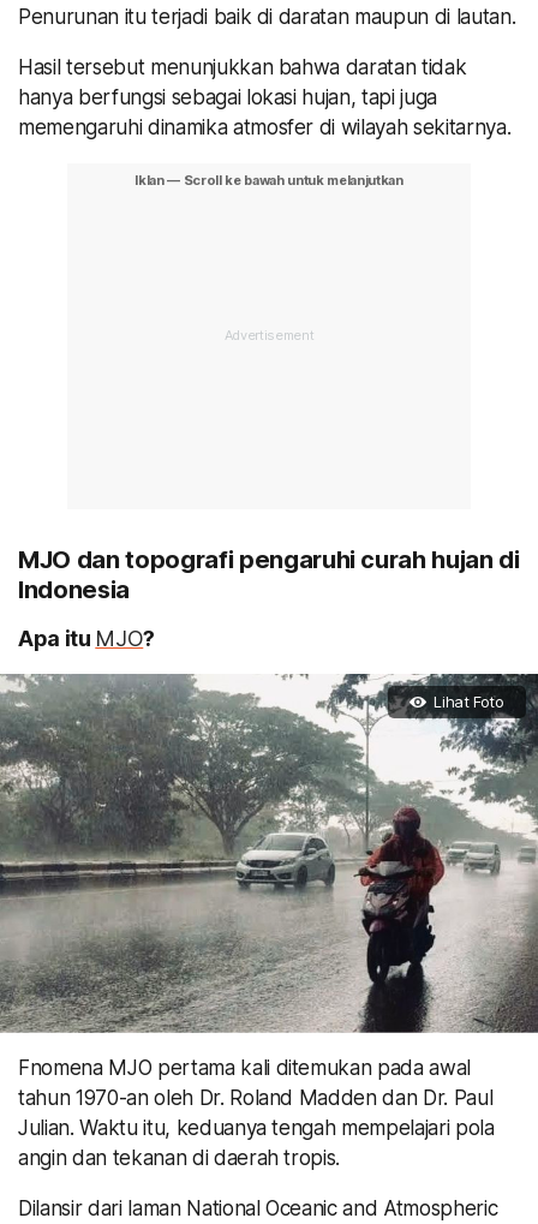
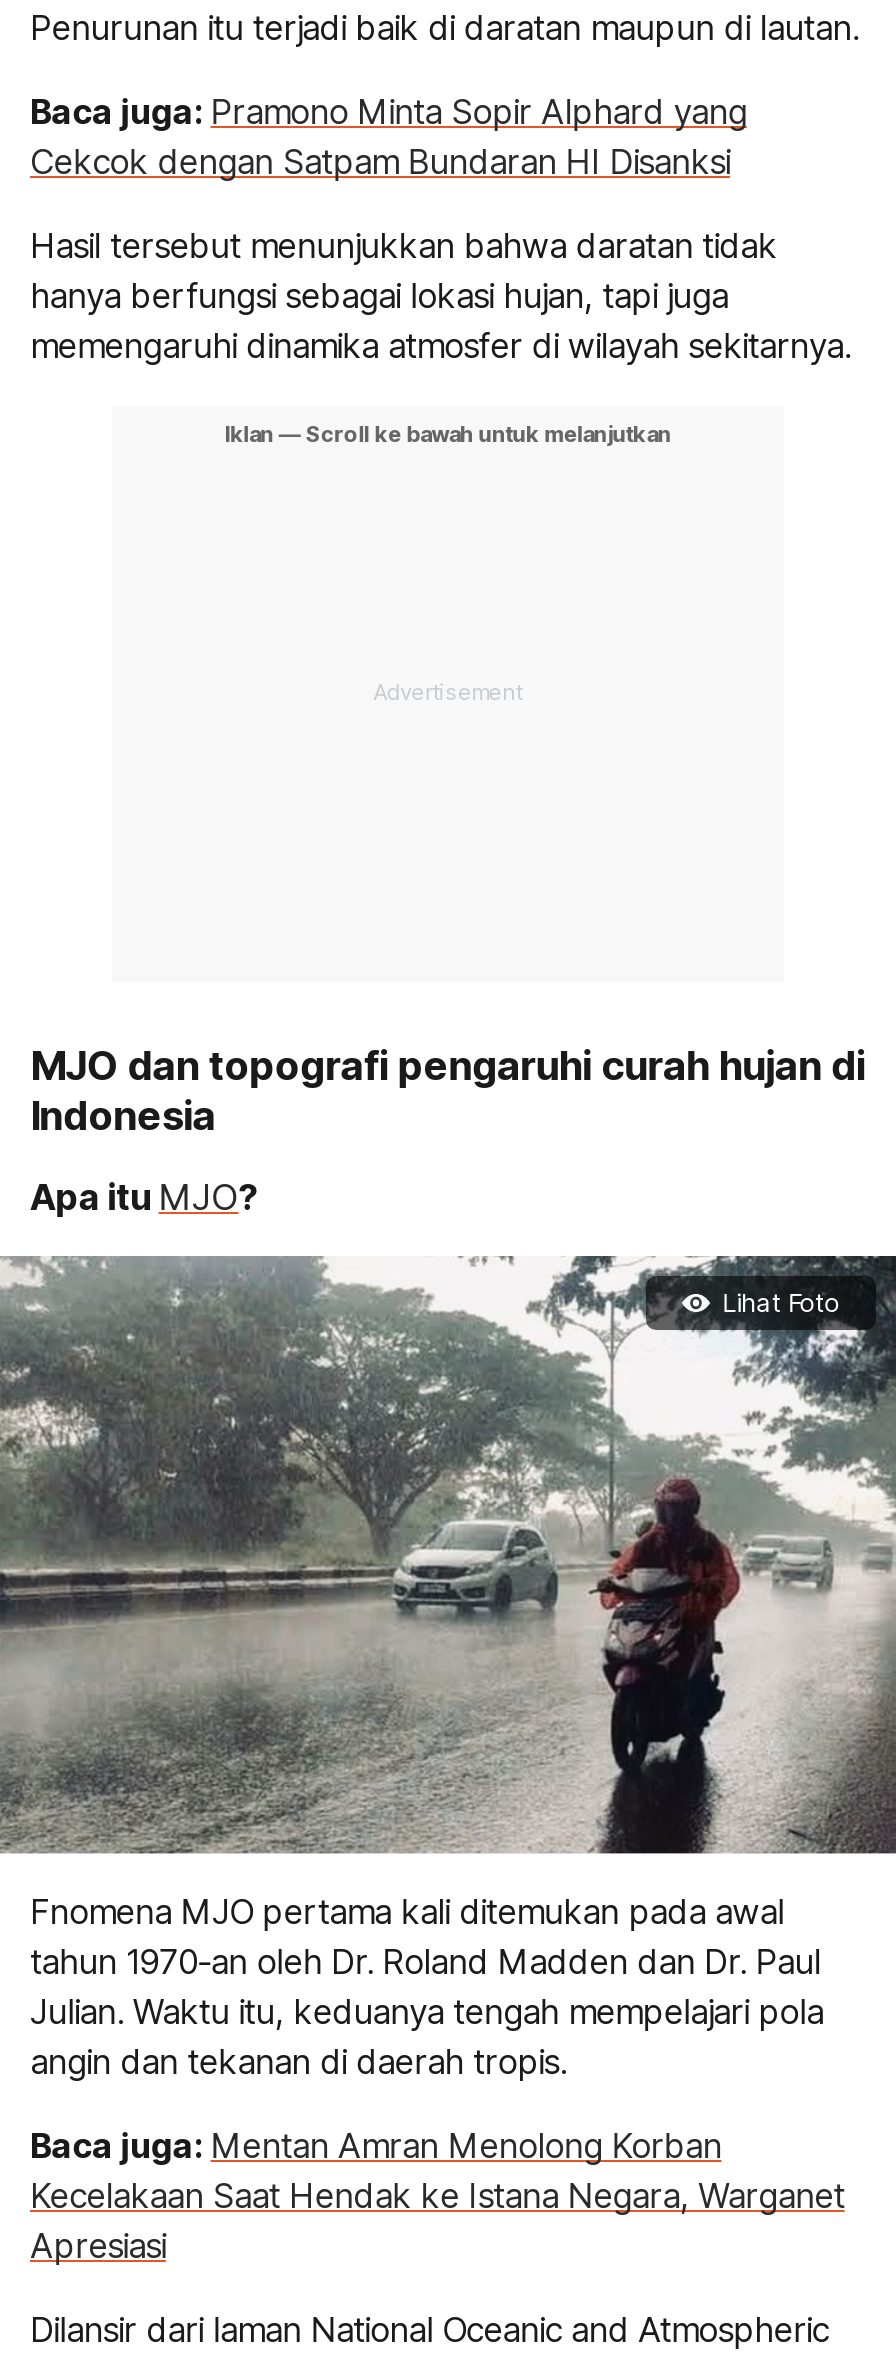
none -> [30,92,747,182] Baca juga: Pramono Minta Sopir Alphard yang | Cekcok dengan Satpam Bundaran HI Disanksi
none -> [30,2125,845,2265] Baca juga: Mentan Amran Menolong Korban | Kecelakaan Saat Hendak ke Istana Negara, Warganet | Apresiasi

